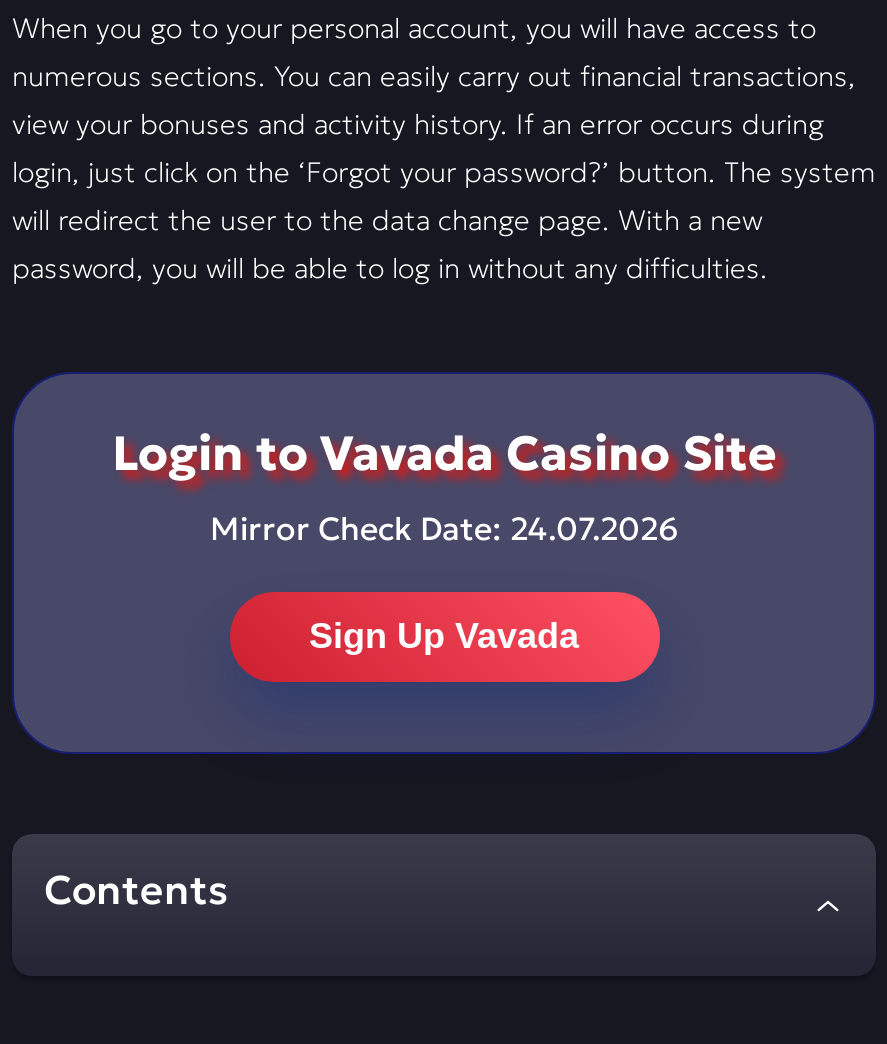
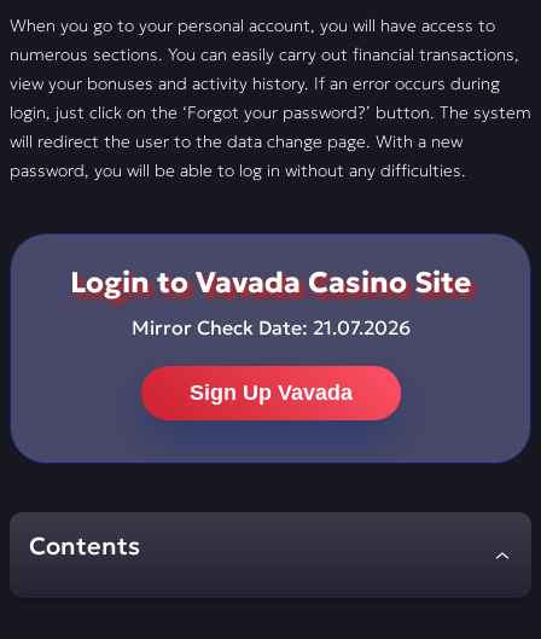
[210,509,678,549] Mirror Check Date: 24.07.2026 -> [131,316,410,340] Mirror Check Date: 21.07.2026

